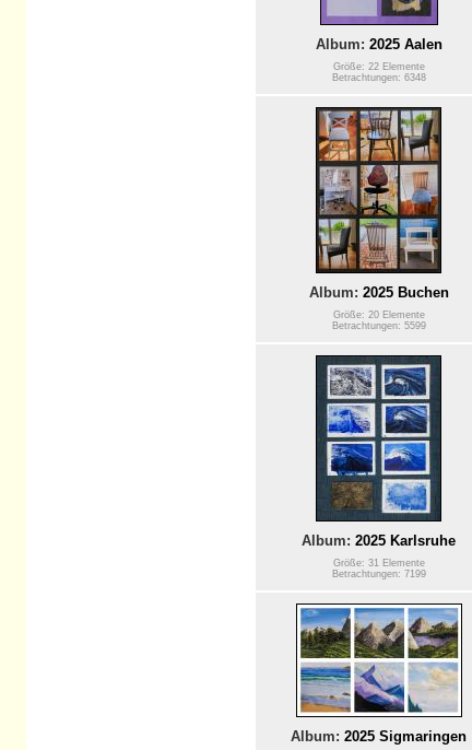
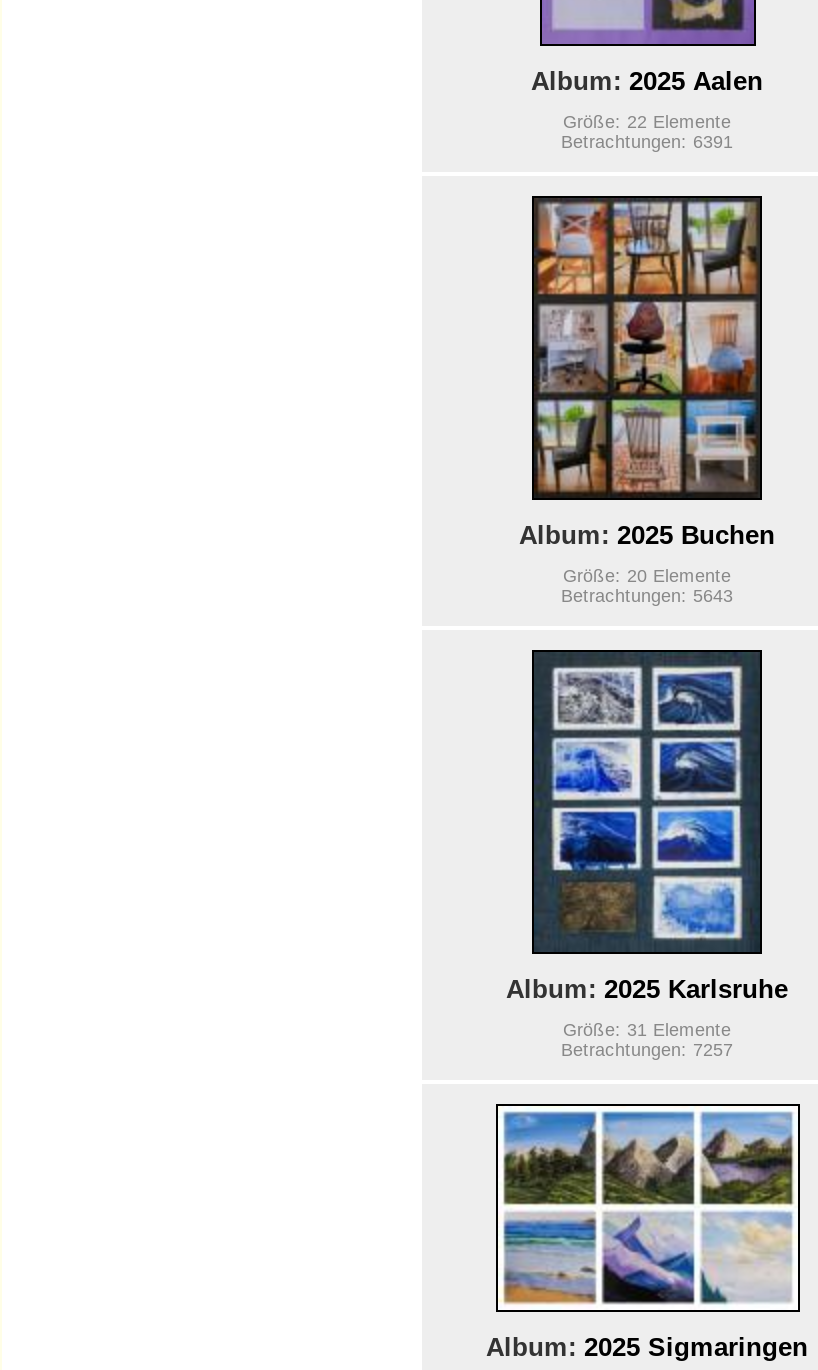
[332,72,426,83] Betrachtungen: 6348 -> [561,131,733,151] Betrachtungen: 6391
[332,320,426,331] Betrachtungen: 5599 -> [561,585,733,605] Betrachtungen: 5643
[332,568,426,579] Betrachtungen: 7199 -> [561,1039,733,1059] Betrachtungen: 7257

